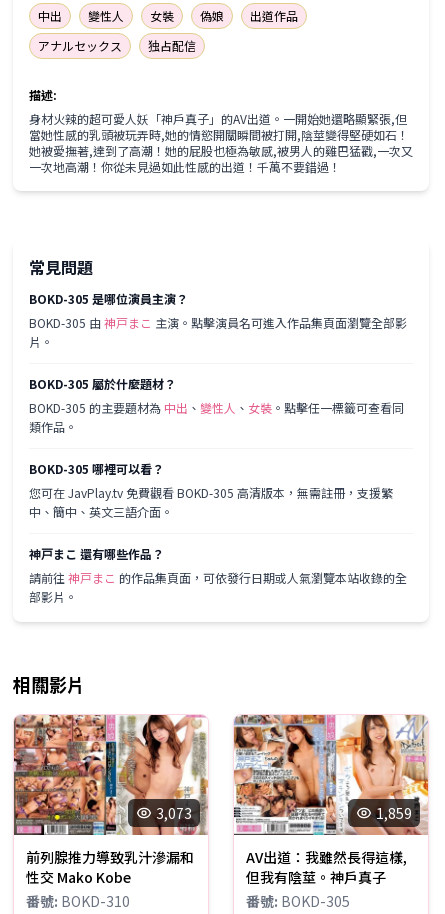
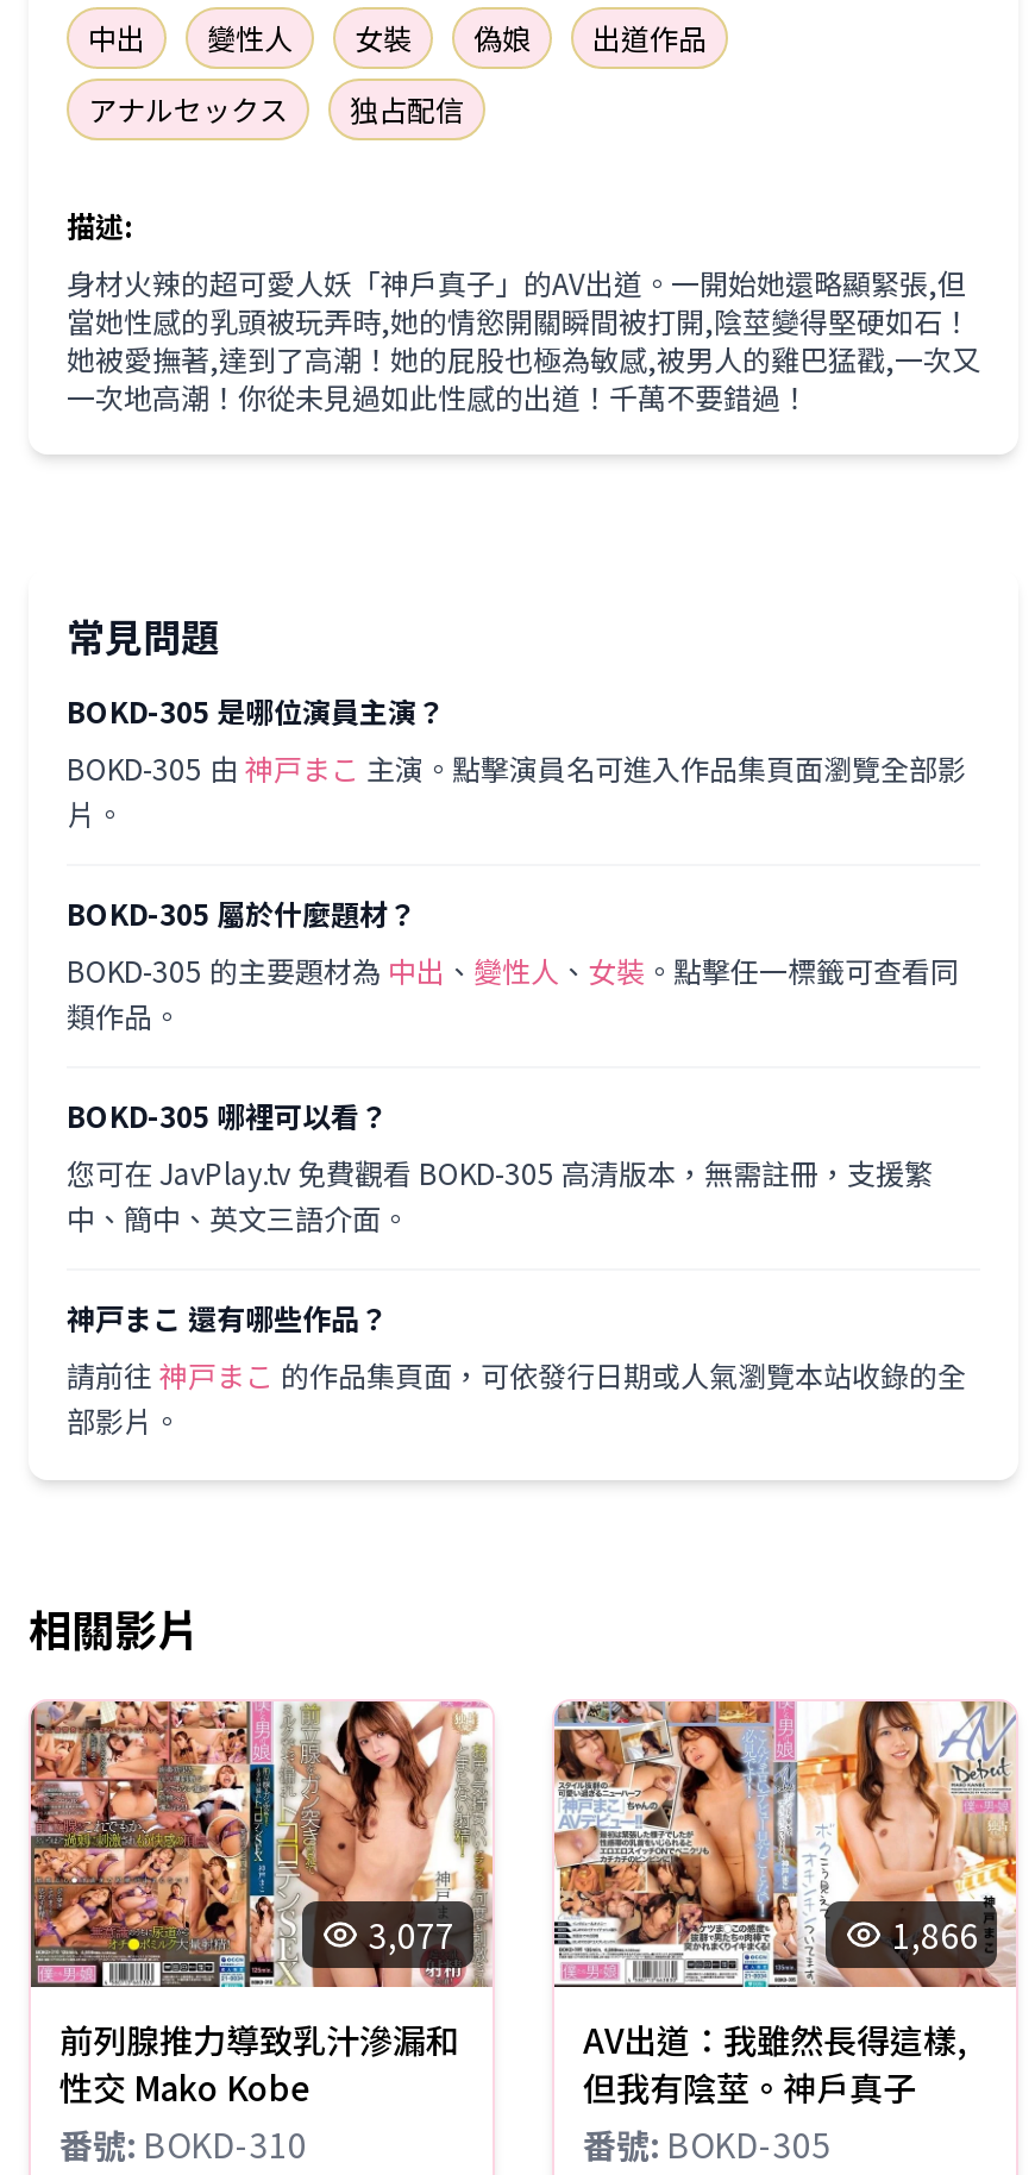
[156,803,192,823] 3,073 -> [369,1911,454,1958] 3,077
[376,803,412,823] 1,859 -> [892,1911,978,1958] 1,866

